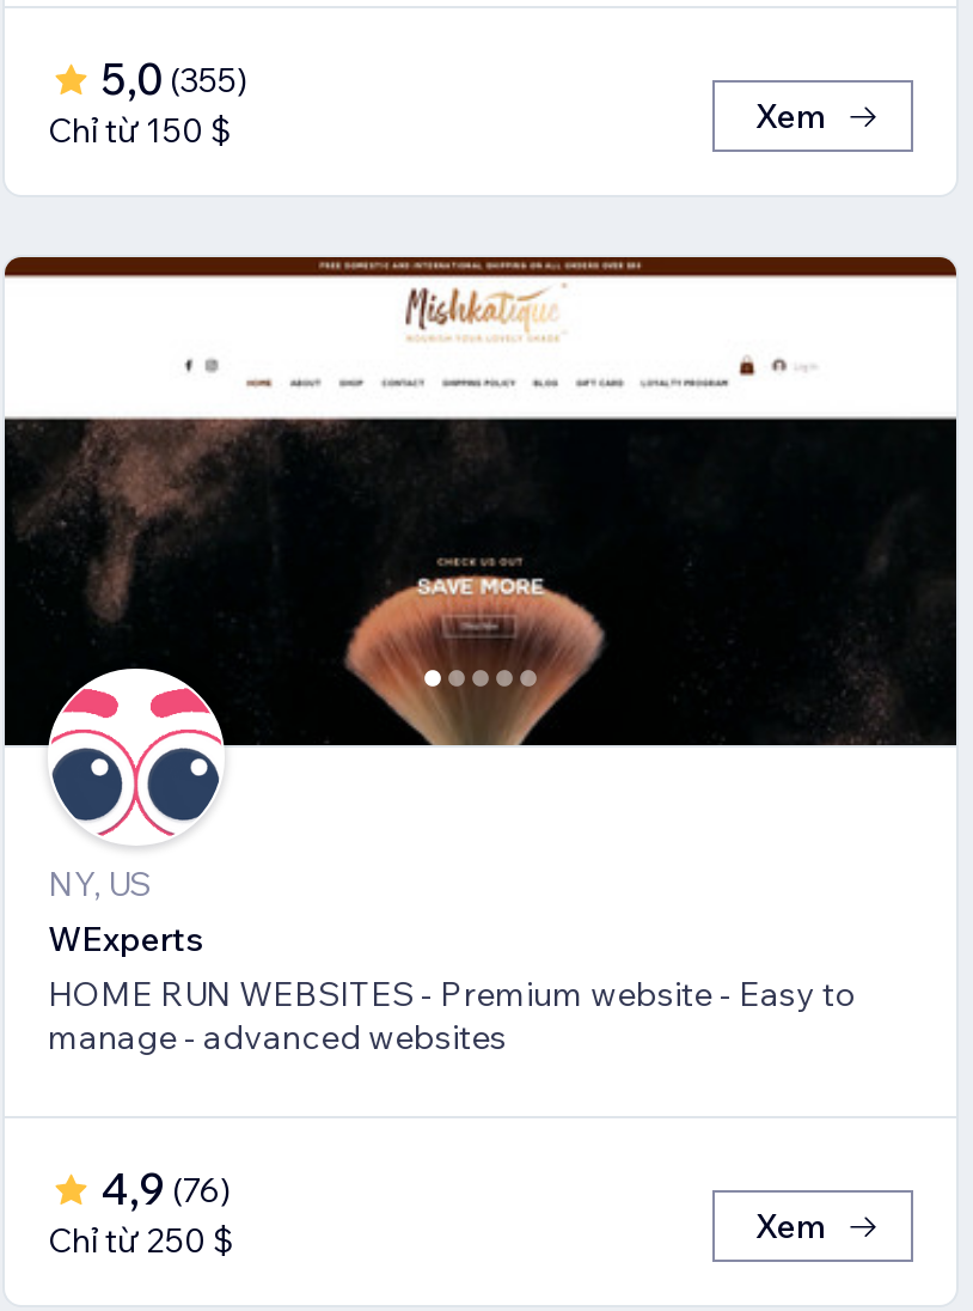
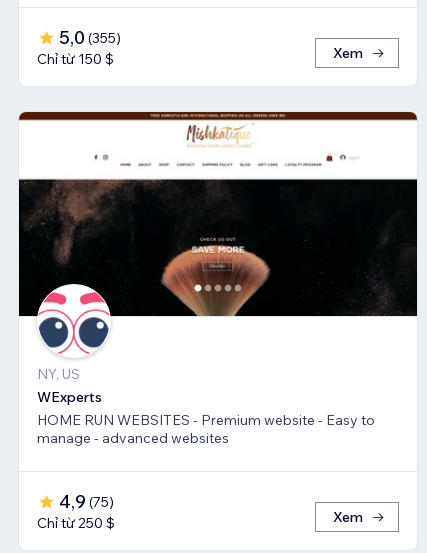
[100,1162,232,1217] 4,9 (76) -> [59,490,114,513] 4,9 (75)

